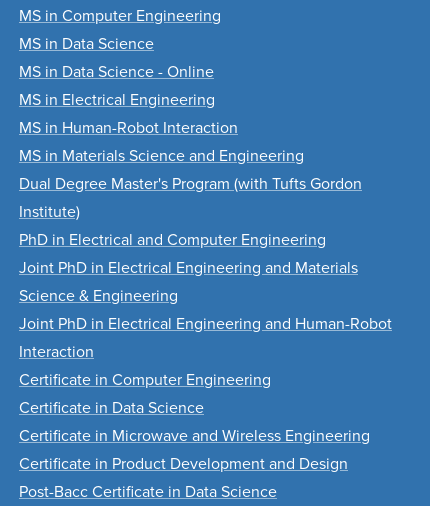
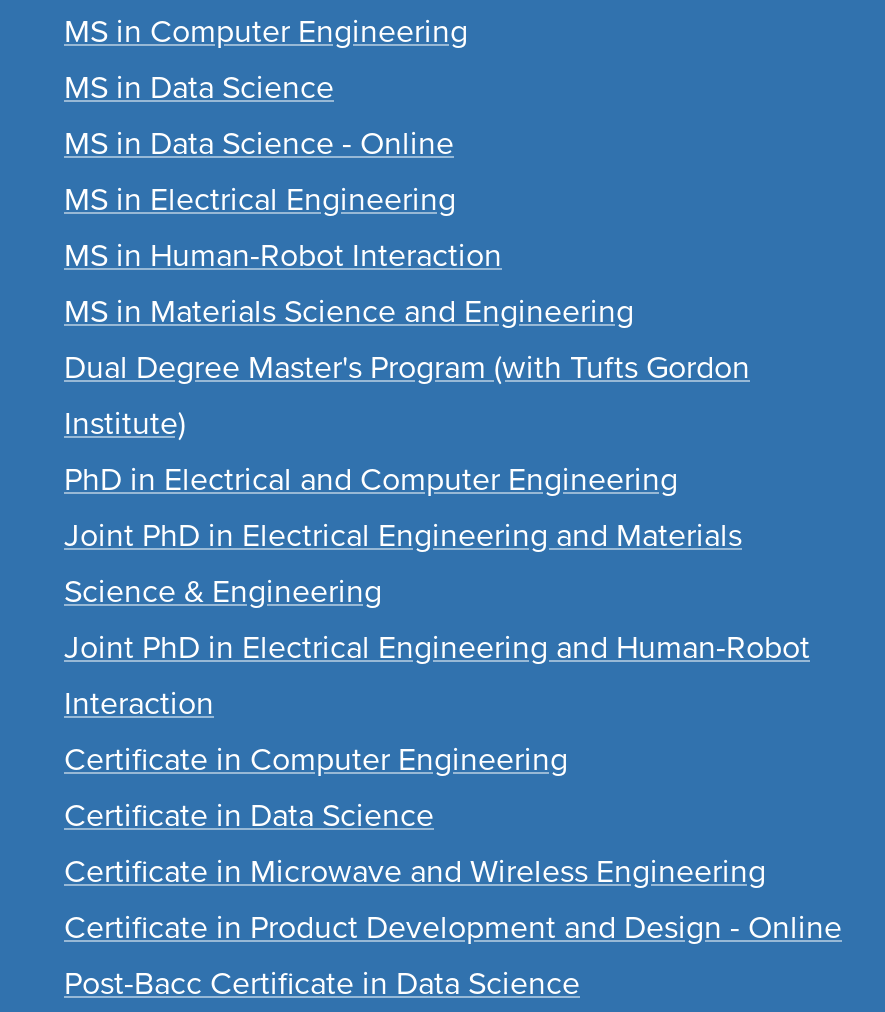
[19,452,348,475] Certificate in Product Development and Design -> [64,903,842,949] Certificate in Product Development and Design - Online

